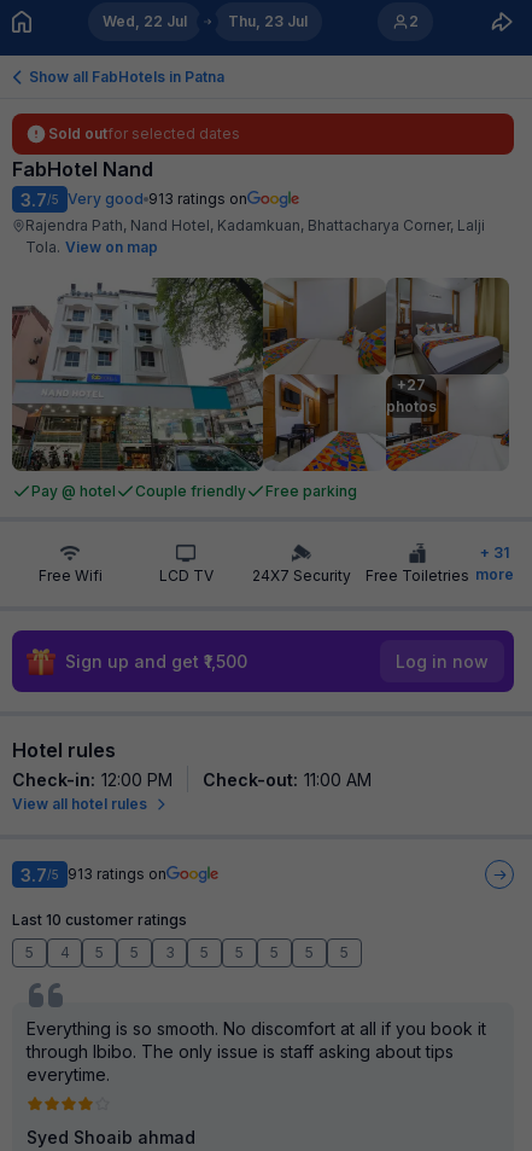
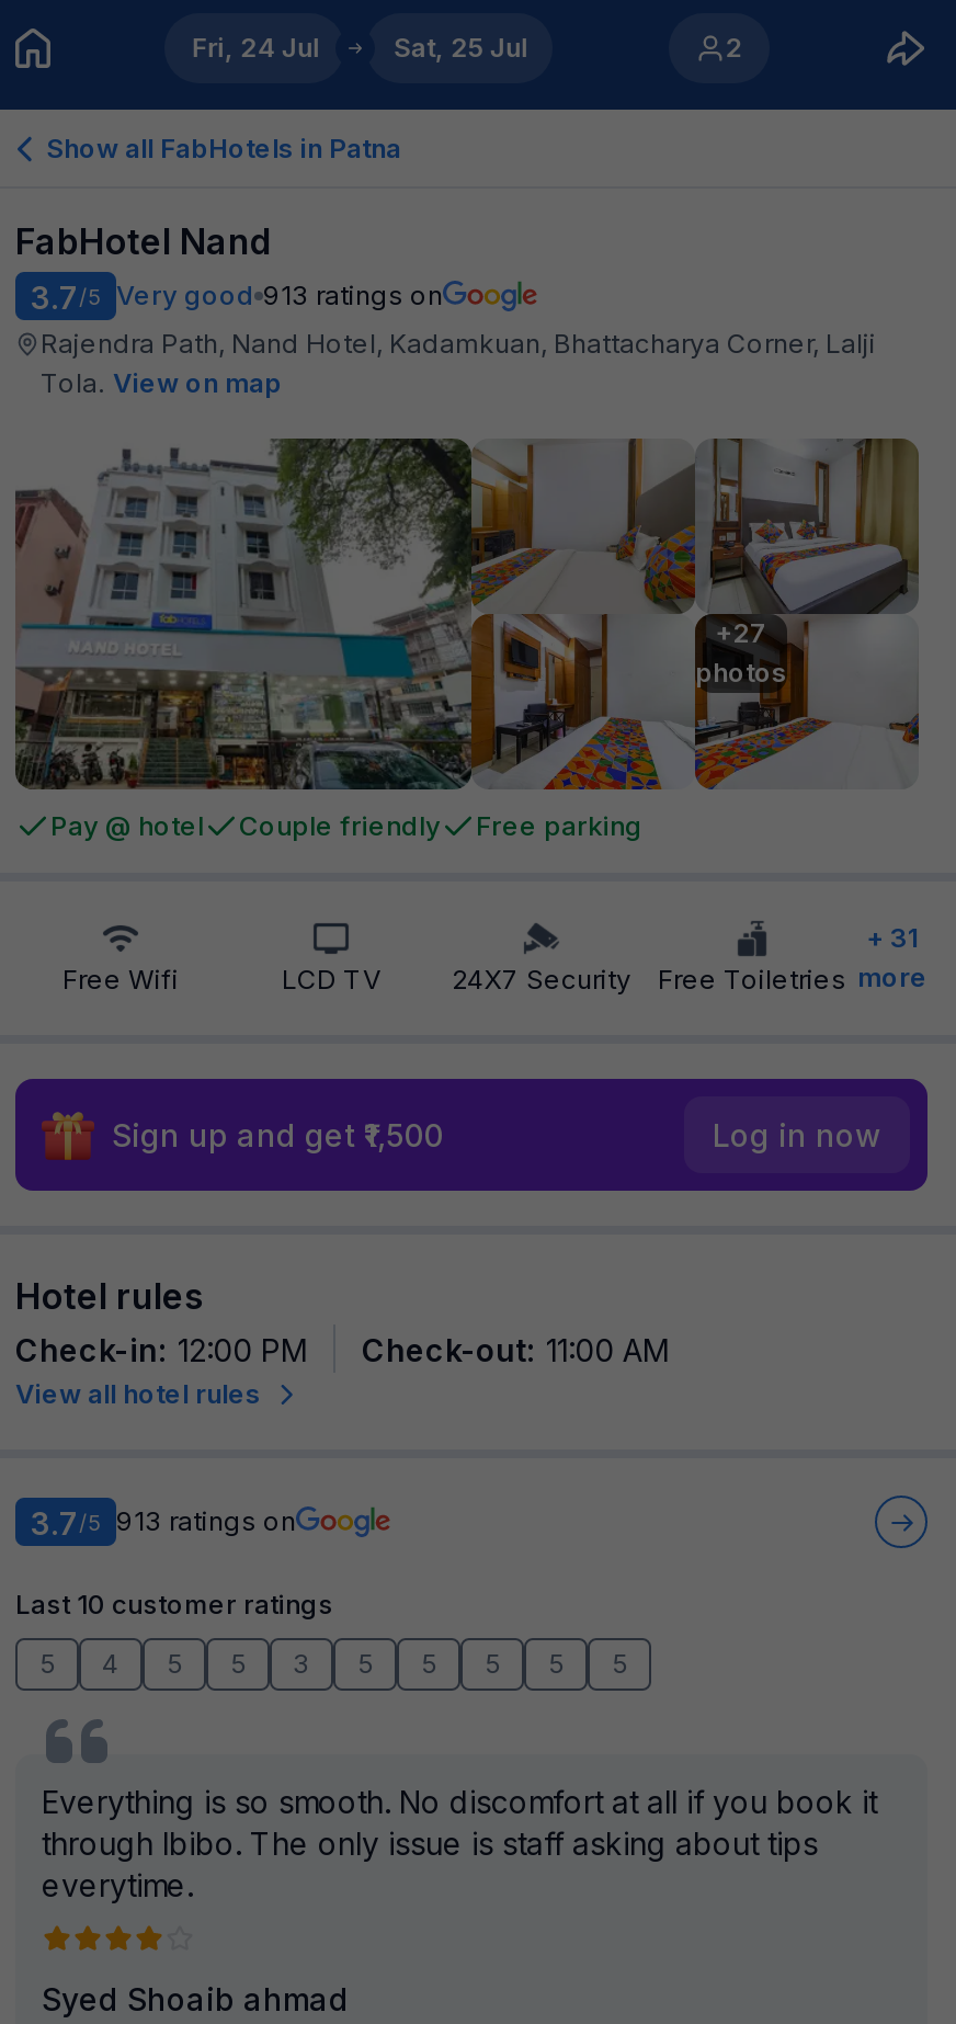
[102,12,187,30] Wed, 22 Jul -> [191,31,319,64] Fri, 24 Jul
[228,12,307,30] Thu, 23 Jul -> [393,31,527,64] Sat, 25 Jul
[48,124,240,143] Sold outfor selected dates -> none

